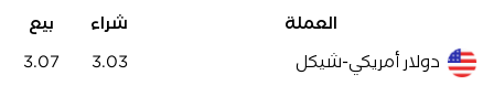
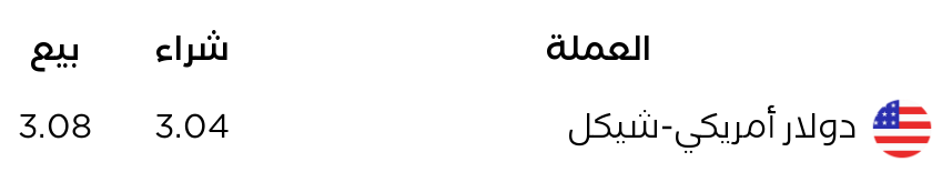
[23,51,59,75] 3.07 -> [18,104,91,153] 3.08
[91,51,127,75] 3.03 -> [154,104,230,153] 3.04

